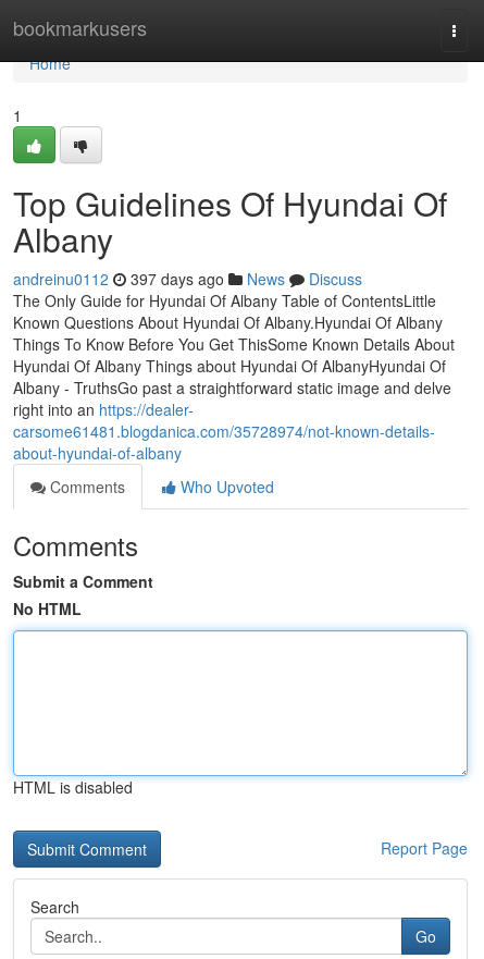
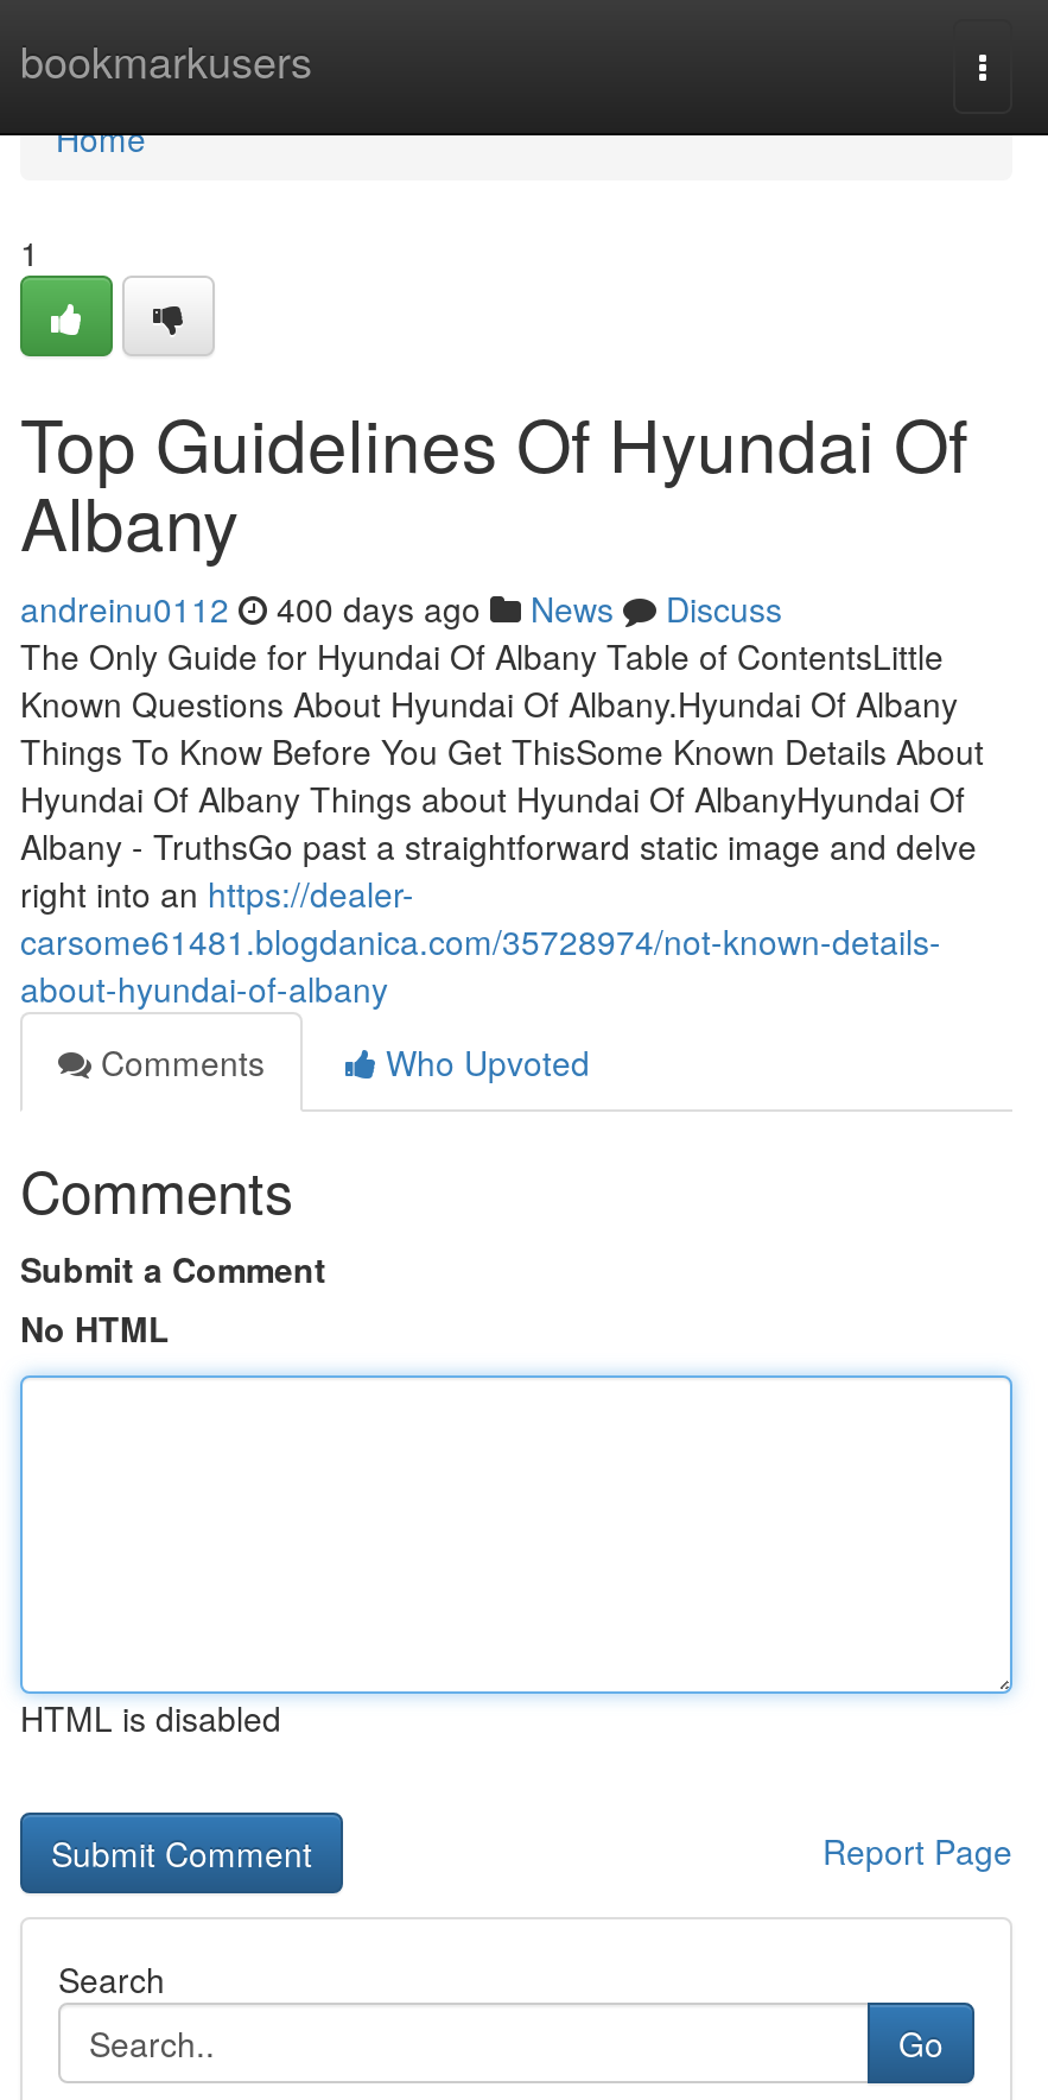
[13,268,362,290] andreinu0112 397 days ago News Discuss -> [20,584,782,632] andreinu0112 400 days ago News Discuss

